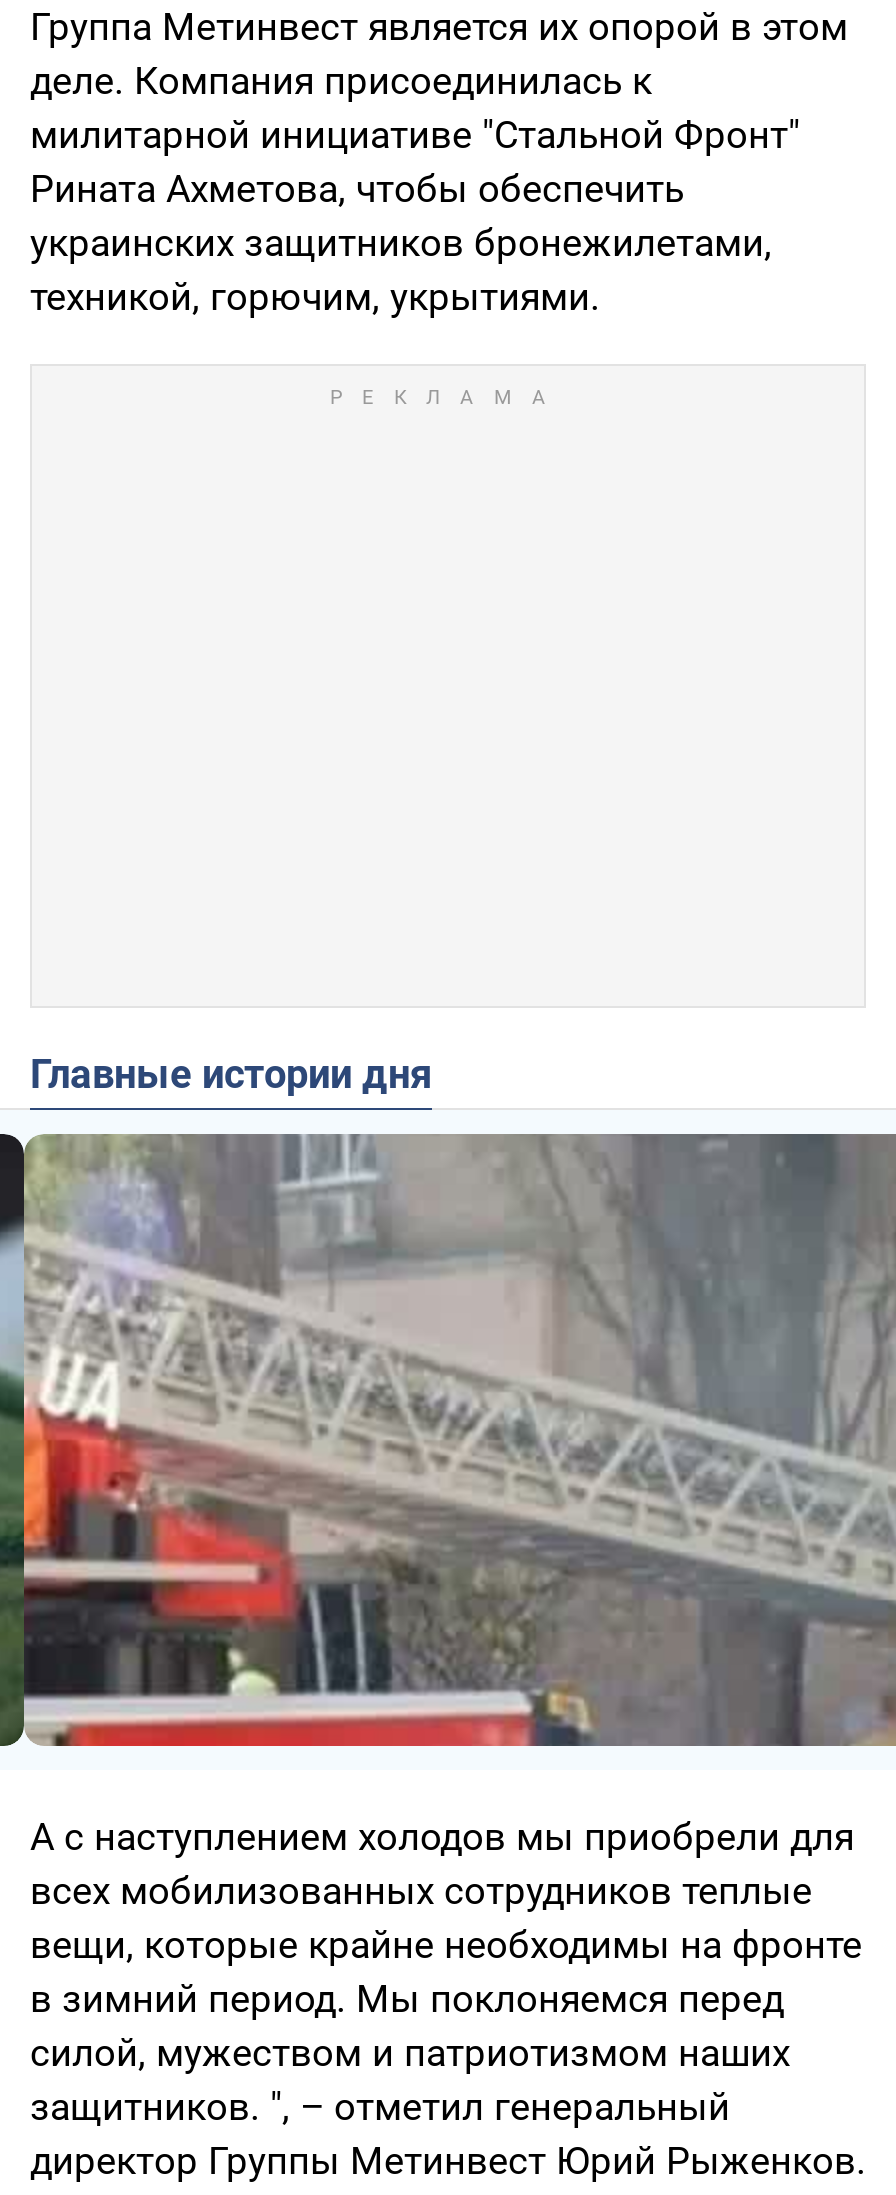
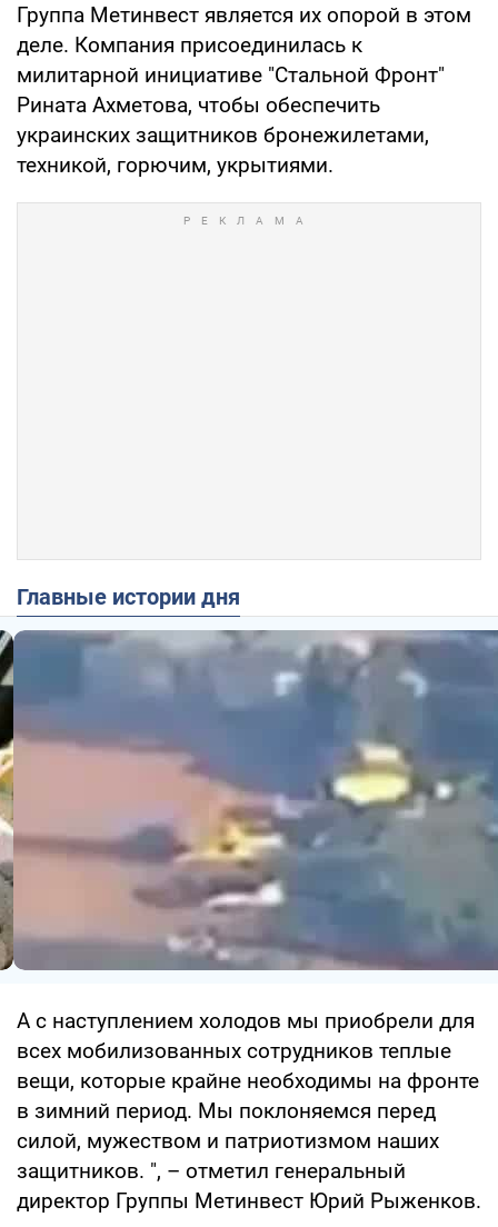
[6,1134,890,1748] [image] -> [3,629,495,971] [image]

